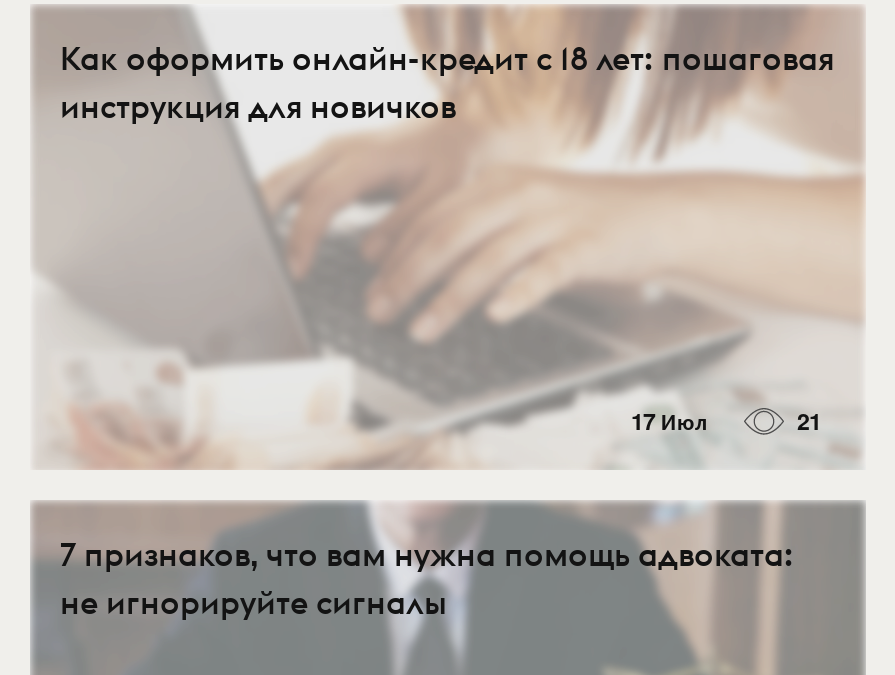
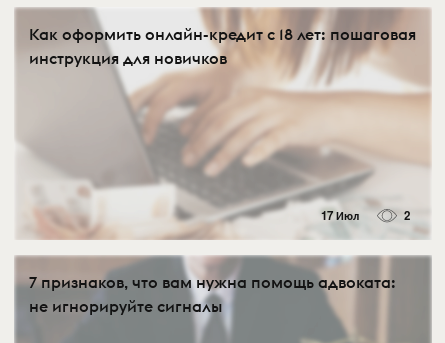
[791,403,821,437] 21 -> [400,207,409,224] 2

